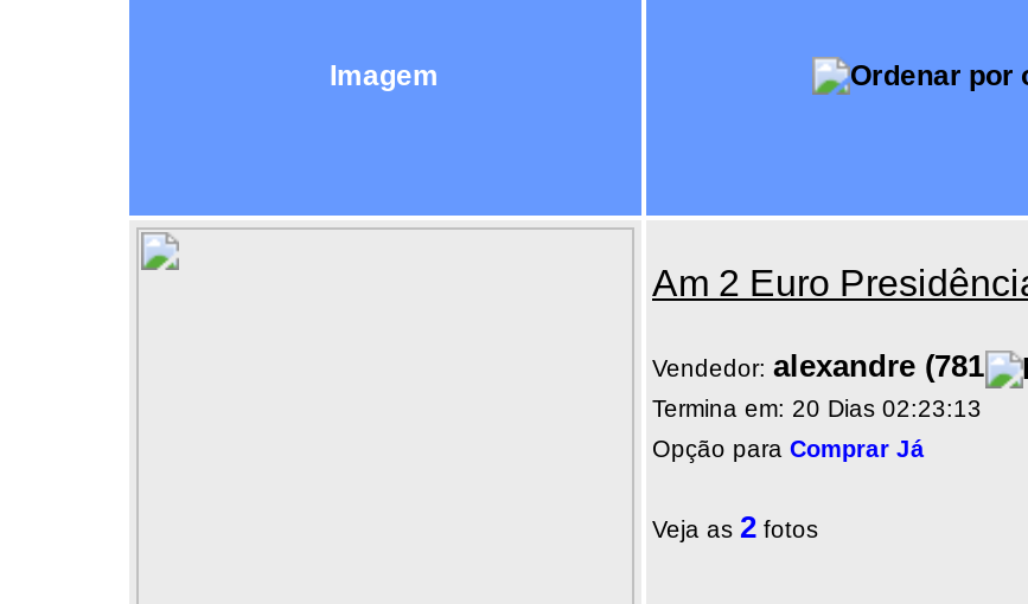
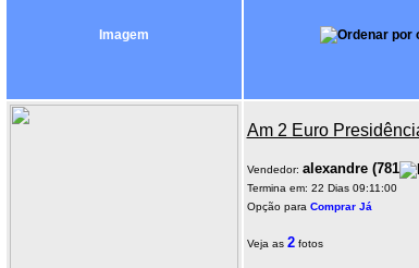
[652,396,982,422] Termina em: 20 Dias 02:23:13 -> [247,182,397,194] Termina em: 22 Dias 09:11:00

